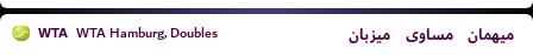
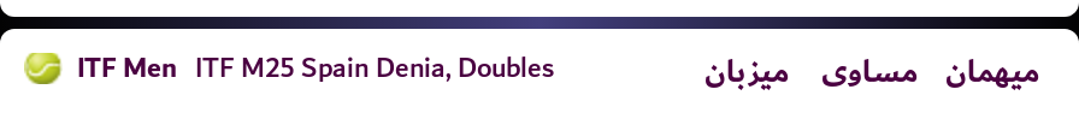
[38,21,218,46] WTA WTA Hamburg, Doubles -> [77,43,554,94] ITF Men ITF M25 Spain Denia, Doubles

